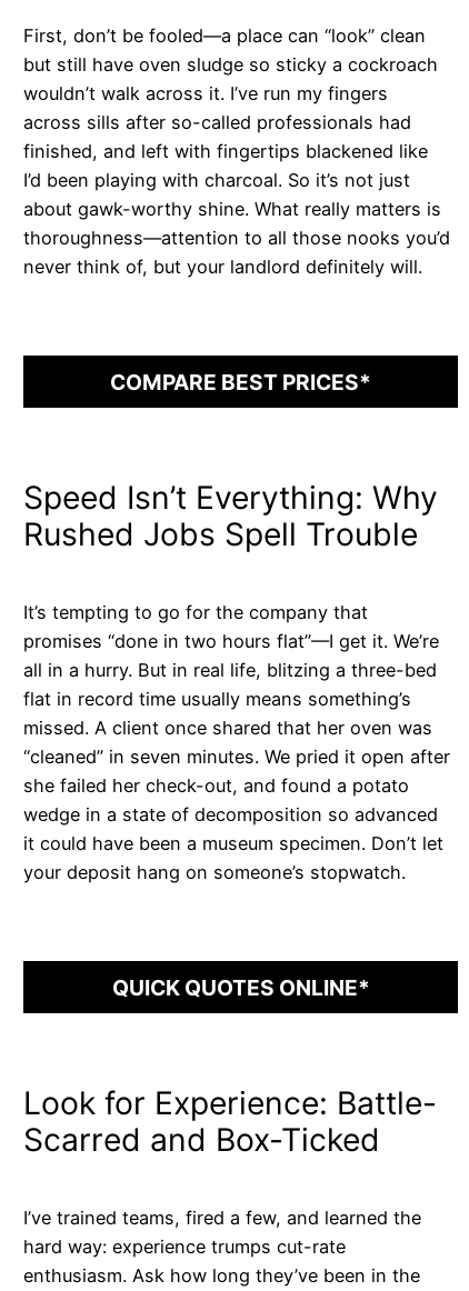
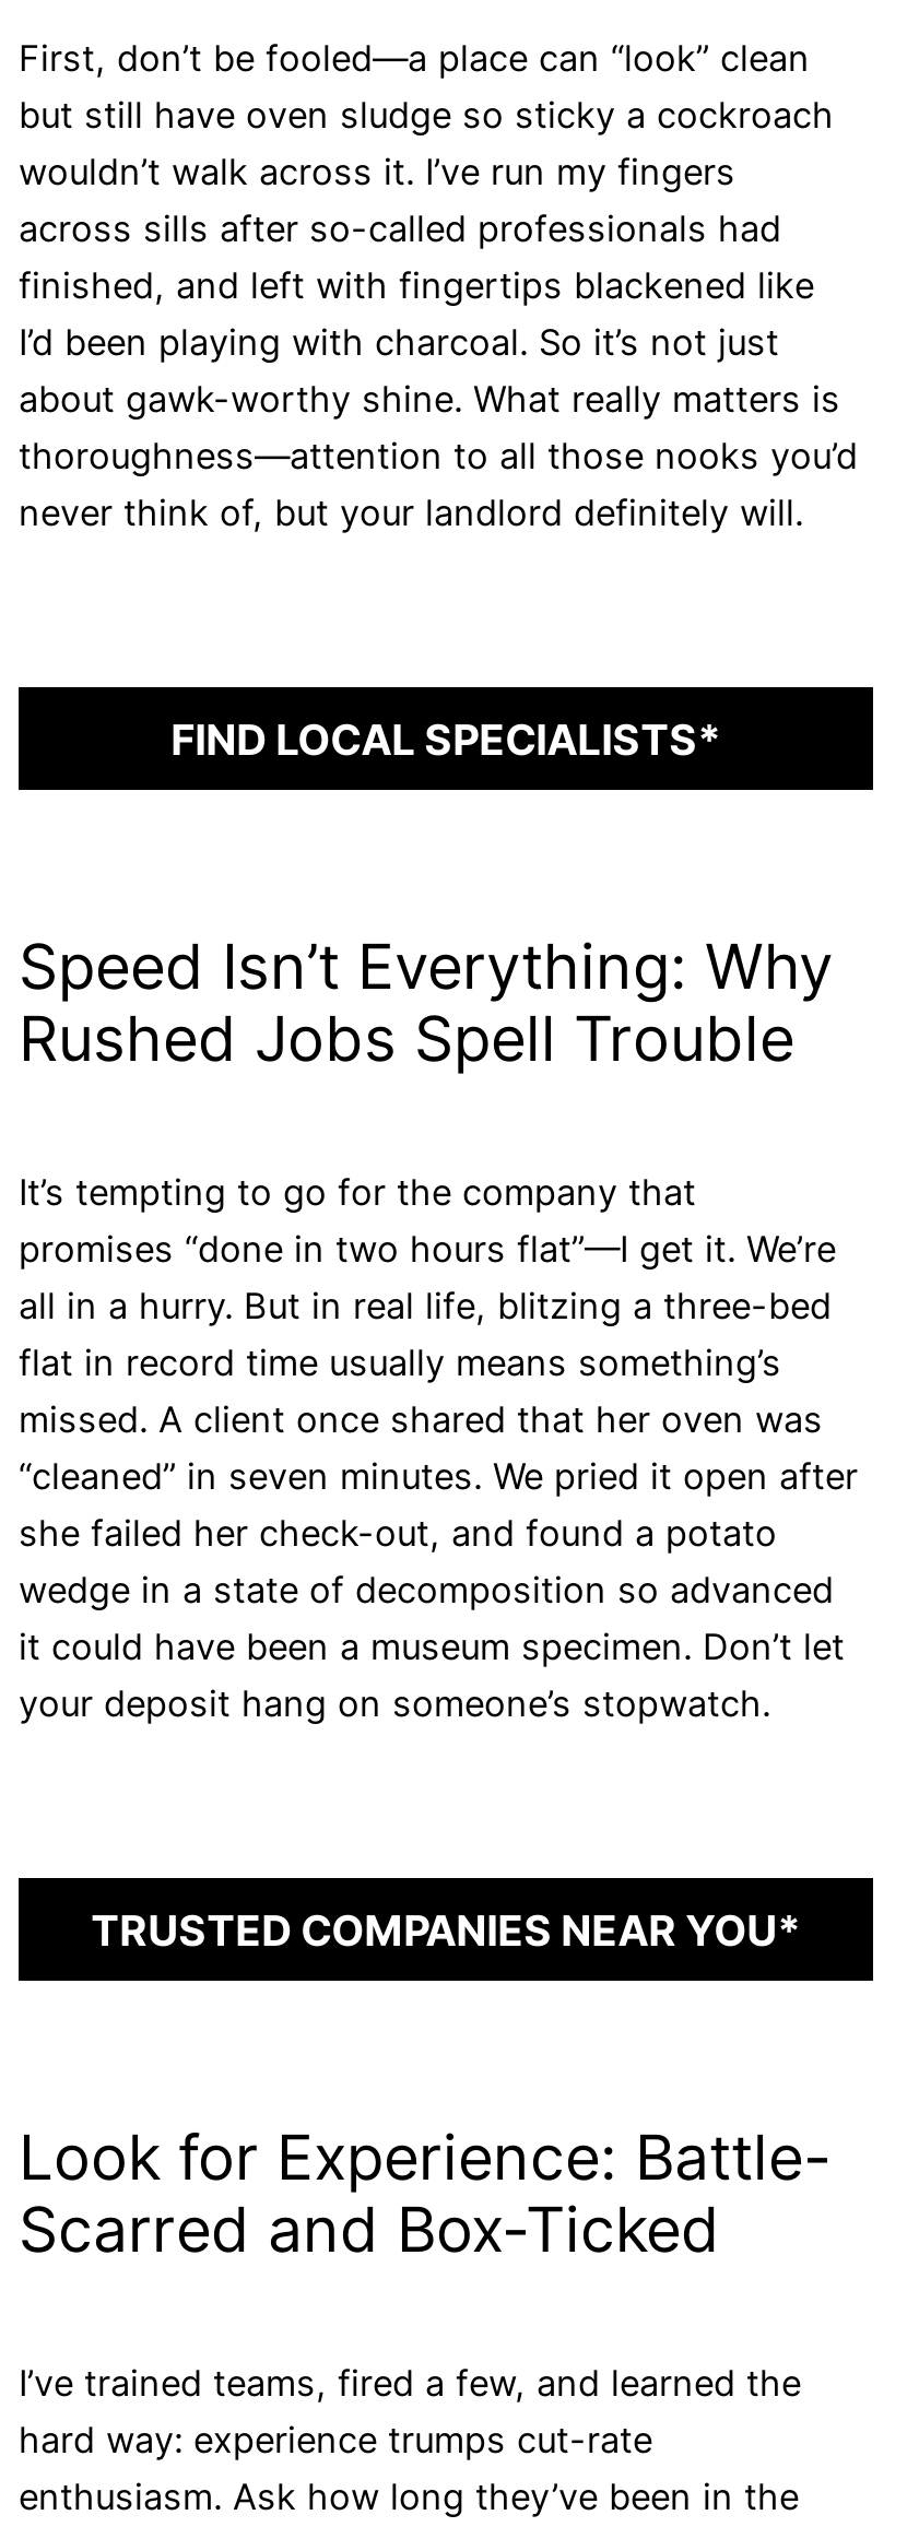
[110,369,371,395] COMPARE BEST PRICES* -> [171,713,721,765] FIND LOCAL SPECIALISTS*
[112,974,370,1001] QUICK QUOTES ONLINE* -> [91,1904,801,1956] TRUSTED COMPANIES NEAR YOU*

